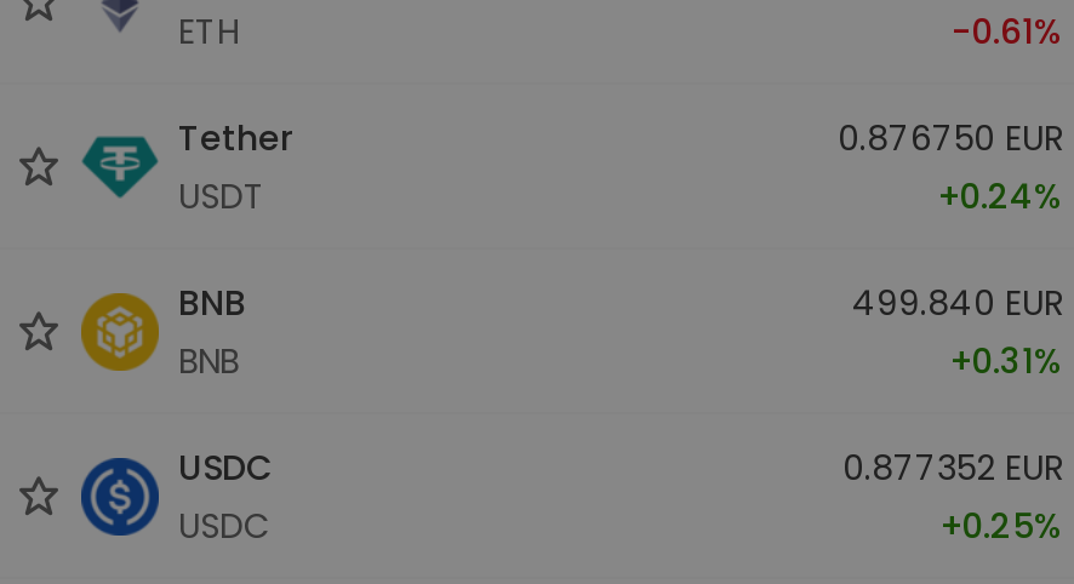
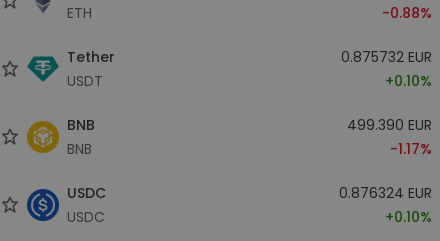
[952,6,1063,55] -0.61% -> [382,2,432,22] -0.88%
[838,113,1063,161] 0.876750 EUR -> [341,46,432,66] 0.875732 EUR
[937,171,1063,219] +0.24% -> [385,70,432,90] +0.10%
[852,277,1063,326] 499.840 EUR -> [347,114,432,134] 499.390 EUR
[949,336,1063,384] +0.31% -> [390,138,432,158] -1.17%
[842,442,1063,491] 0.877352 EUR -> [339,182,432,202] 0.876324 EUR
[939,500,1063,549] +0.25% -> [385,206,432,226] +0.10%

